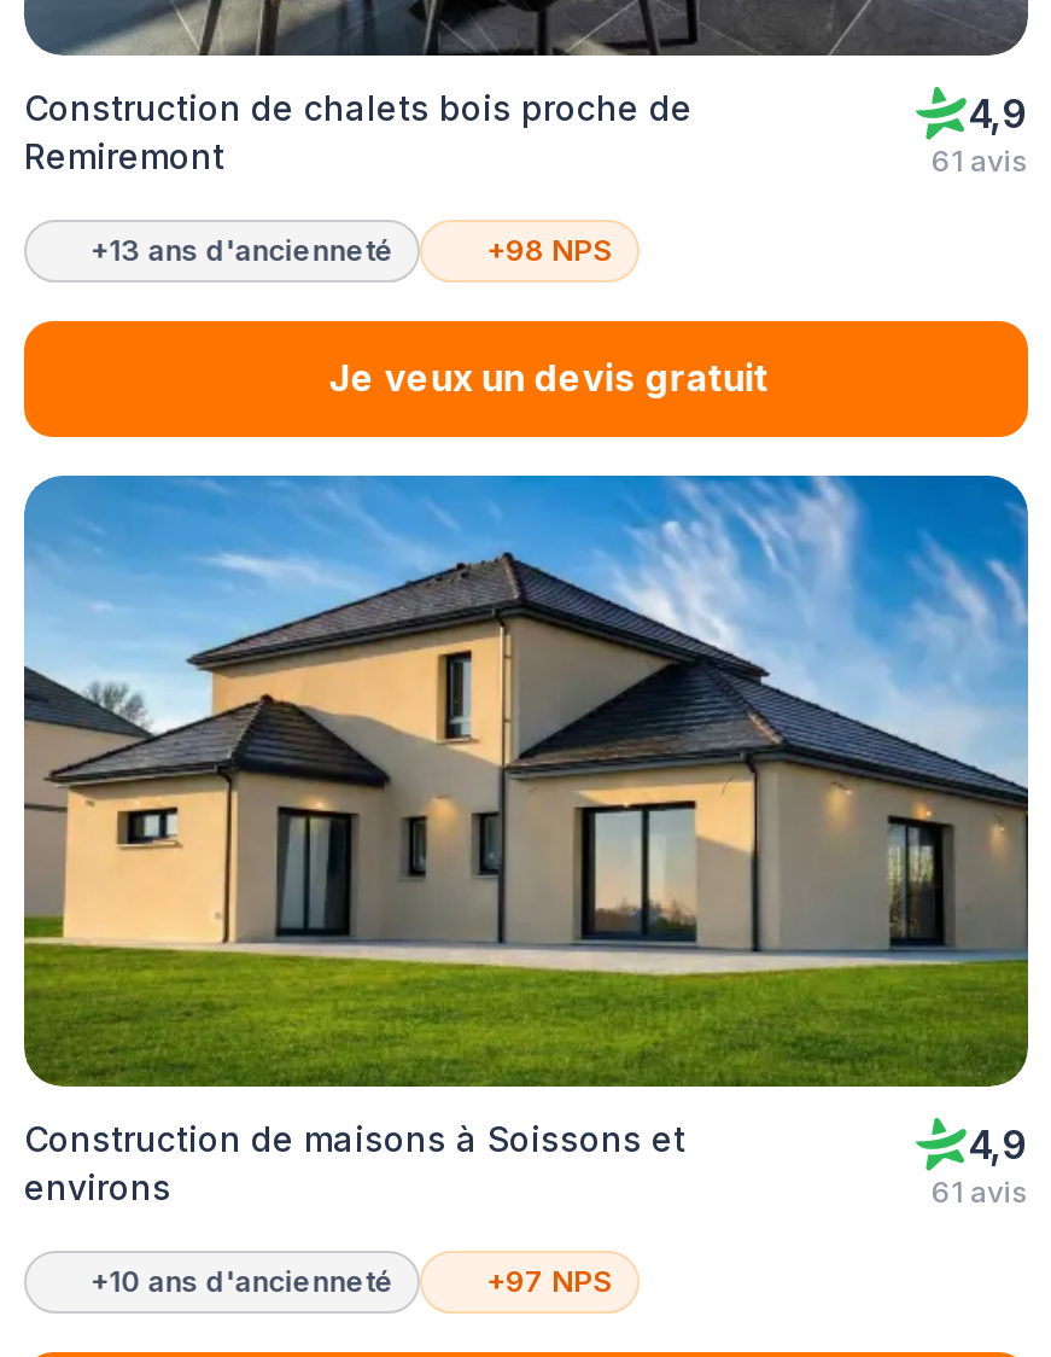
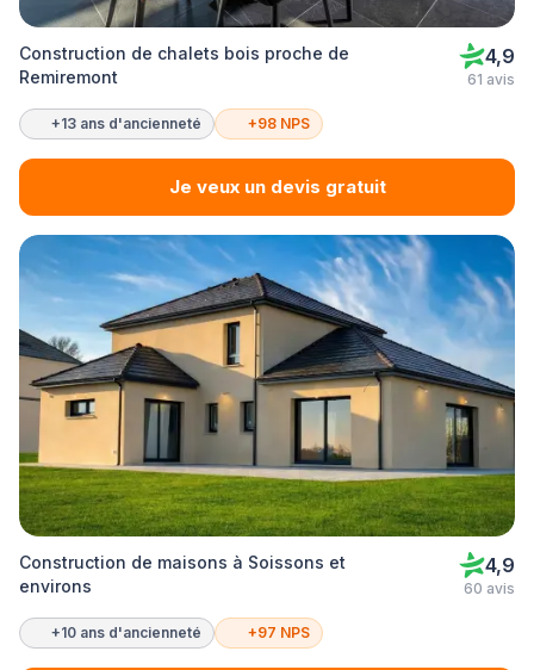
[932,1173,1028,1210] 61 avis -> [464,579,515,597] 60 avis

